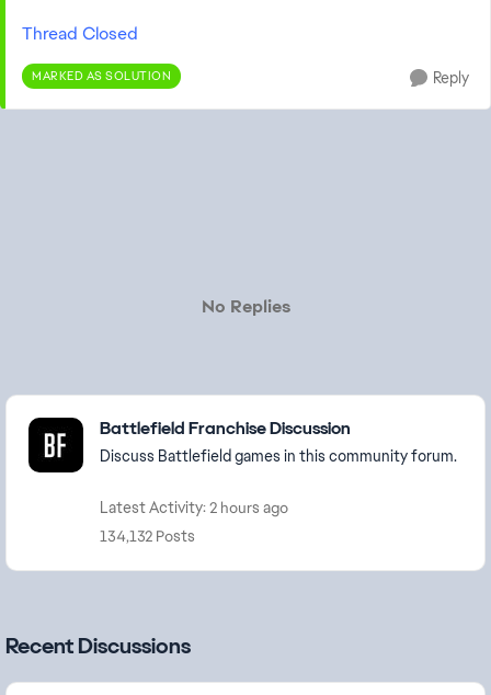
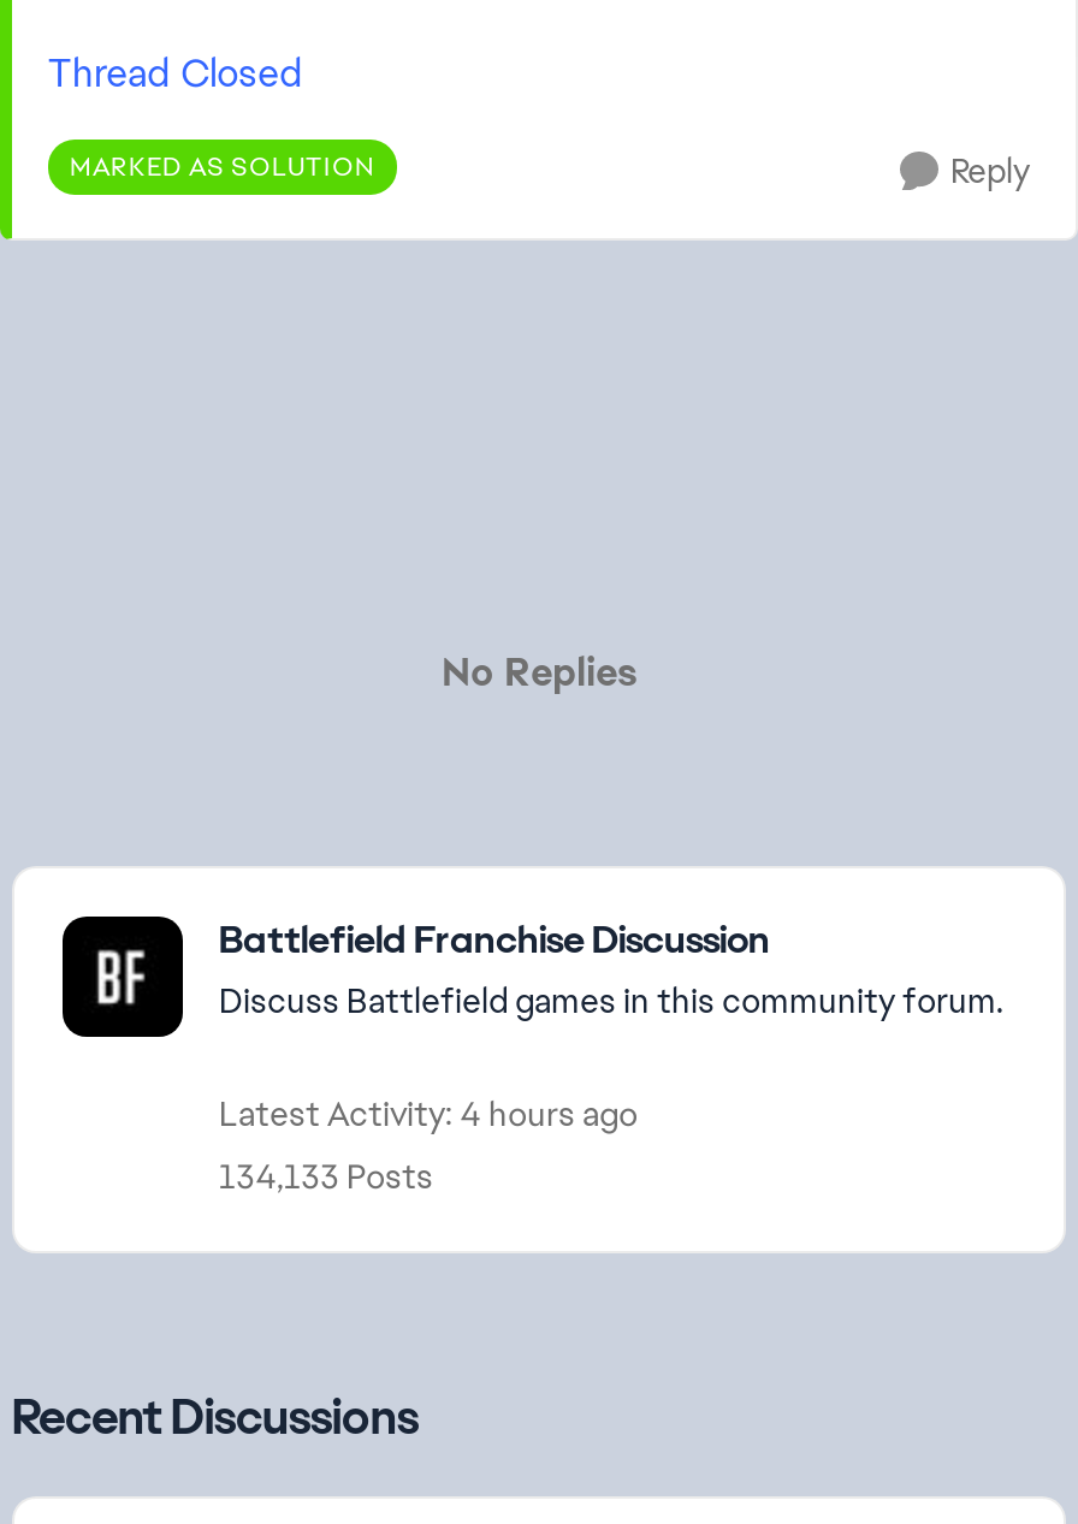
[100,498,288,517] Latest Activity: 2 hours ago -> [219,1092,638,1135] Latest Activity: 4 hours ago
[100,526,195,546] 134,132 Posts -> [219,1155,433,1198] 134,133 Posts

